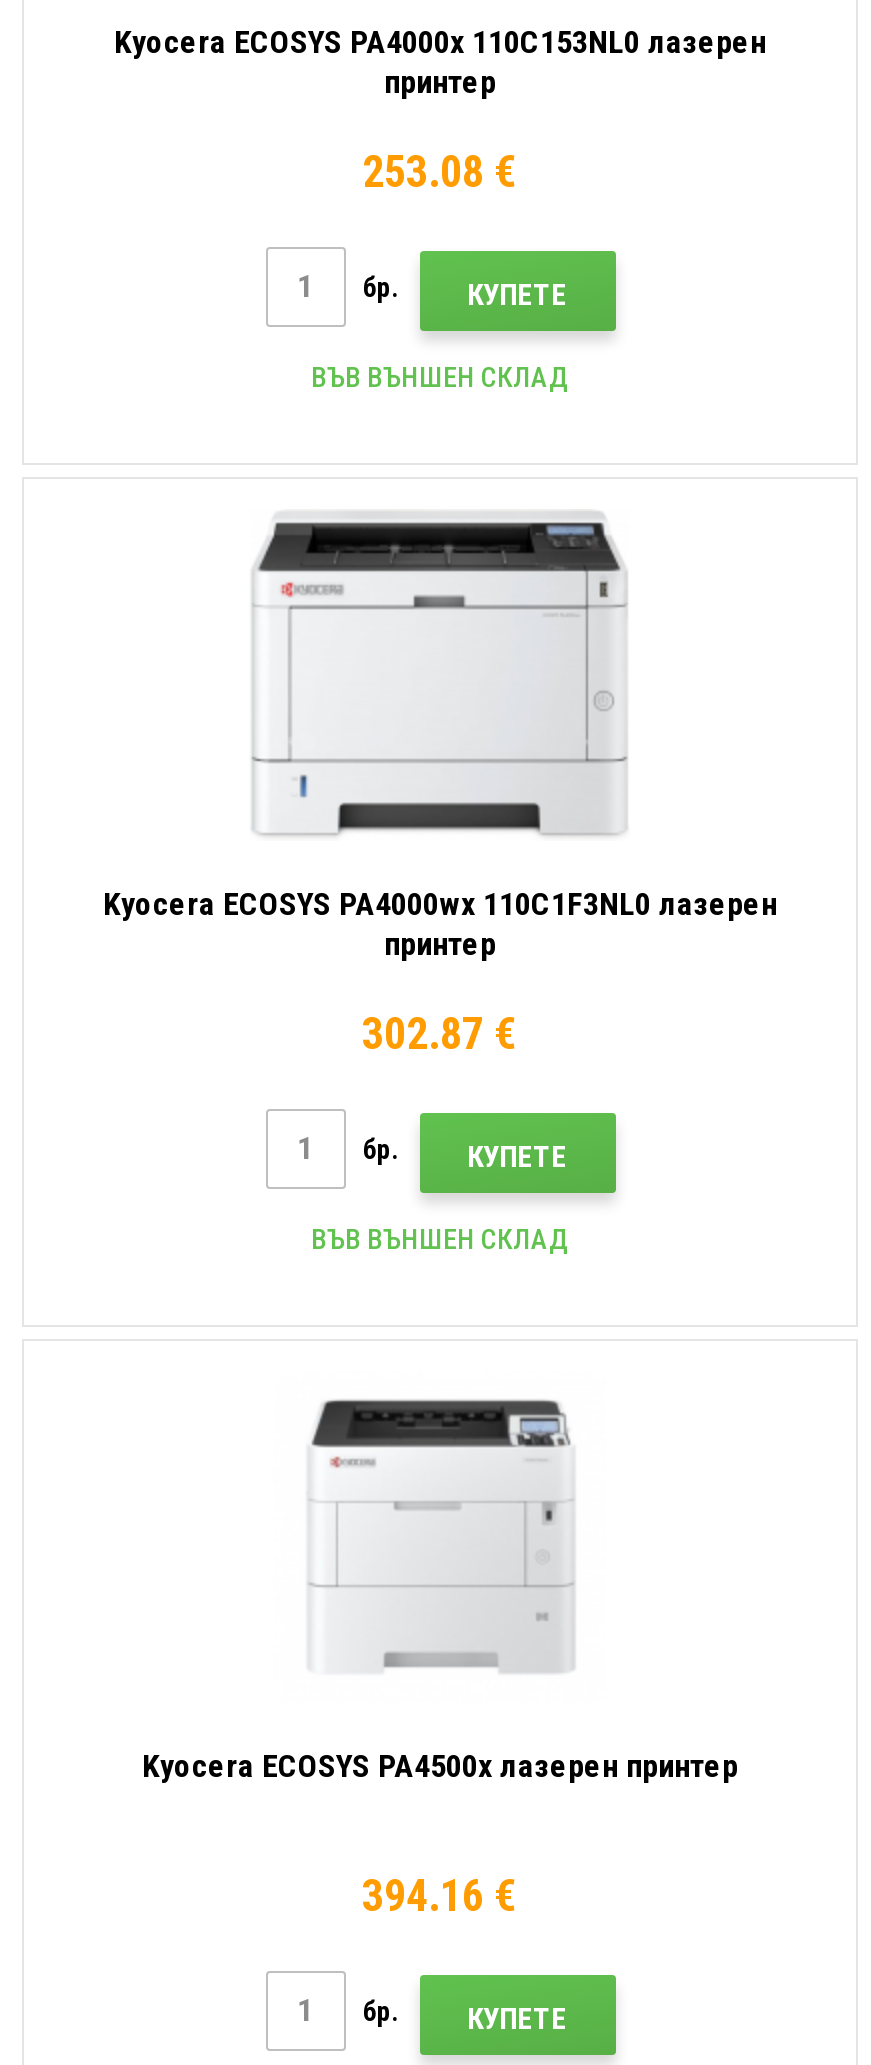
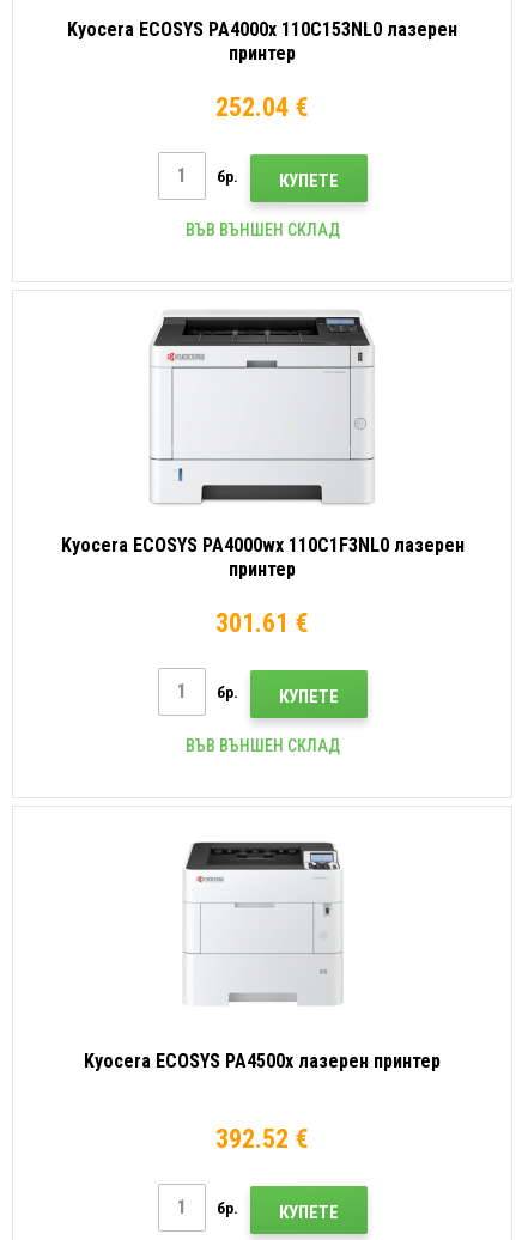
[362,147,518,197] 253.08 € -> [215,92,309,122] 252.04 €
[362,1009,518,1059] 302.87 € -> [215,608,309,638] 301.61 €
[362,1871,518,1921] 394.16 € -> [215,1124,309,1154] 392.52 €

